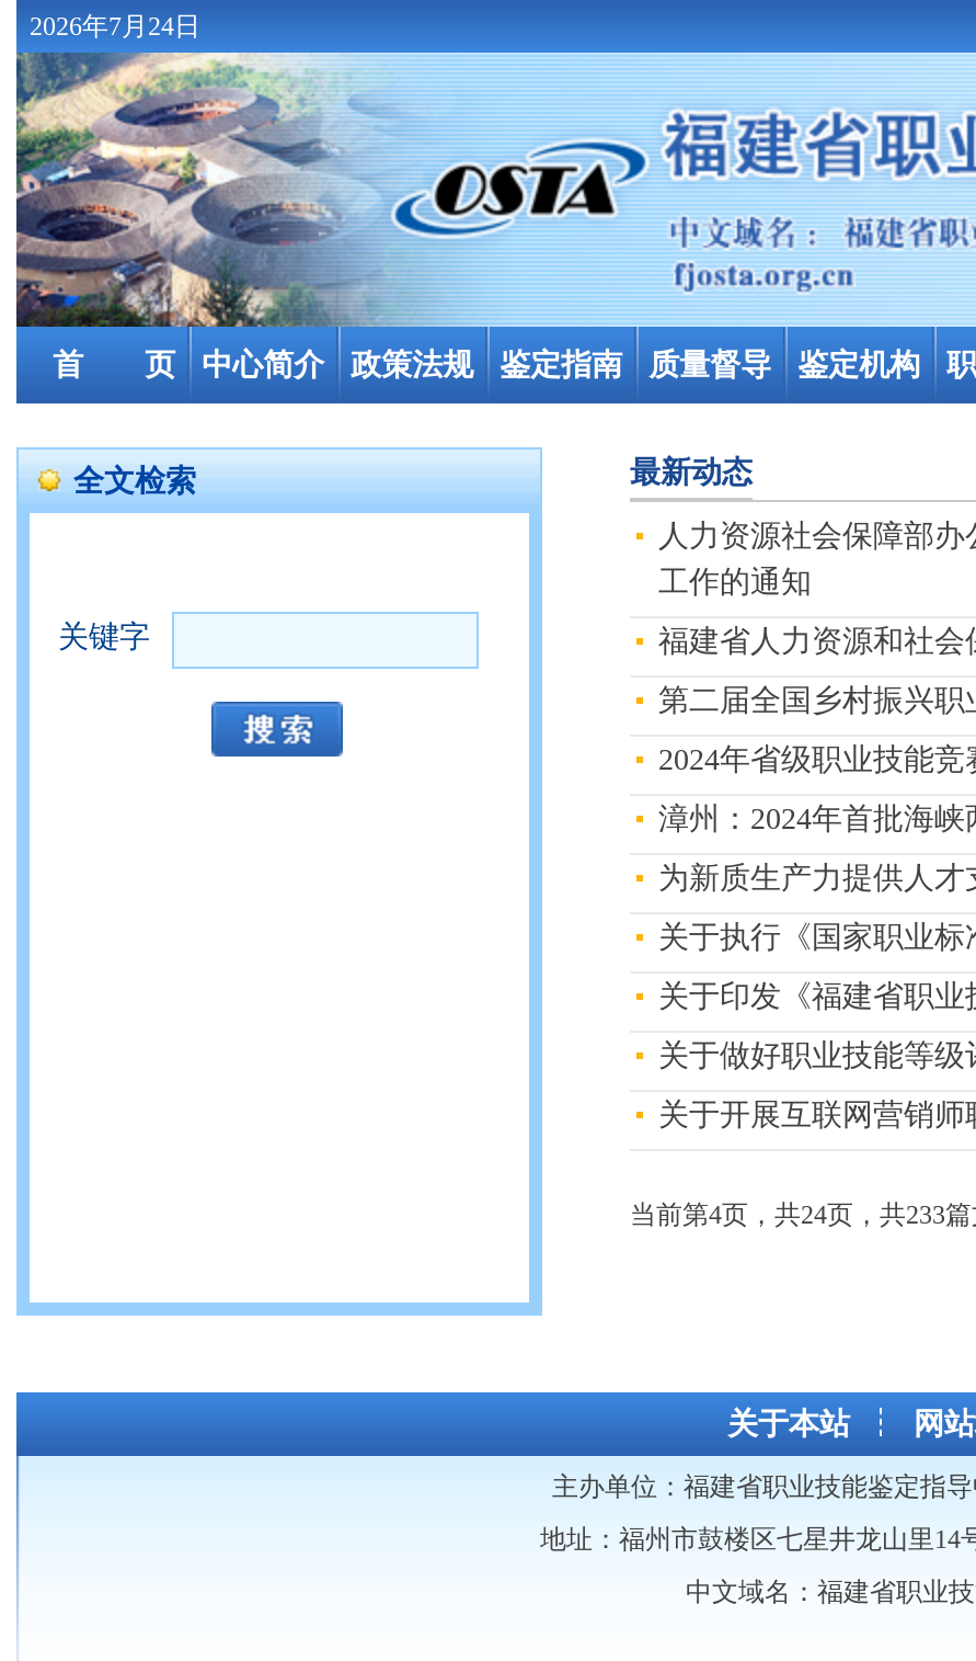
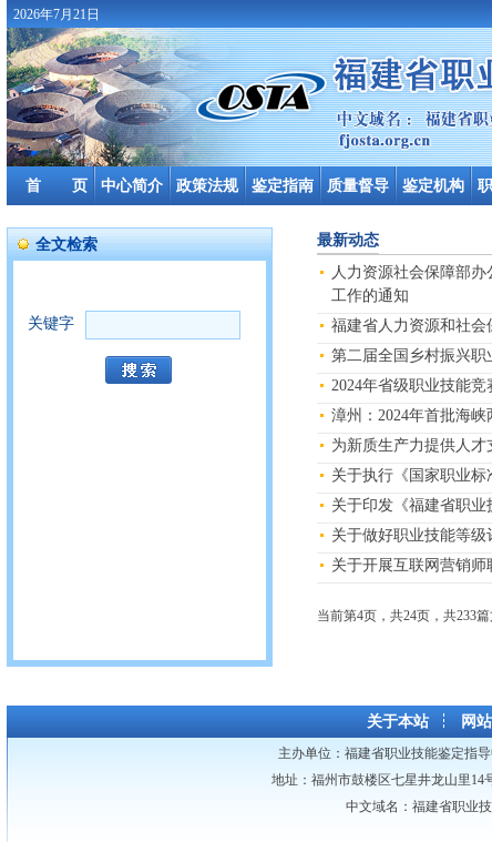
[30,11,200,42] 2026年7月24日 -> [13,7,100,22] 2026年7月21日

